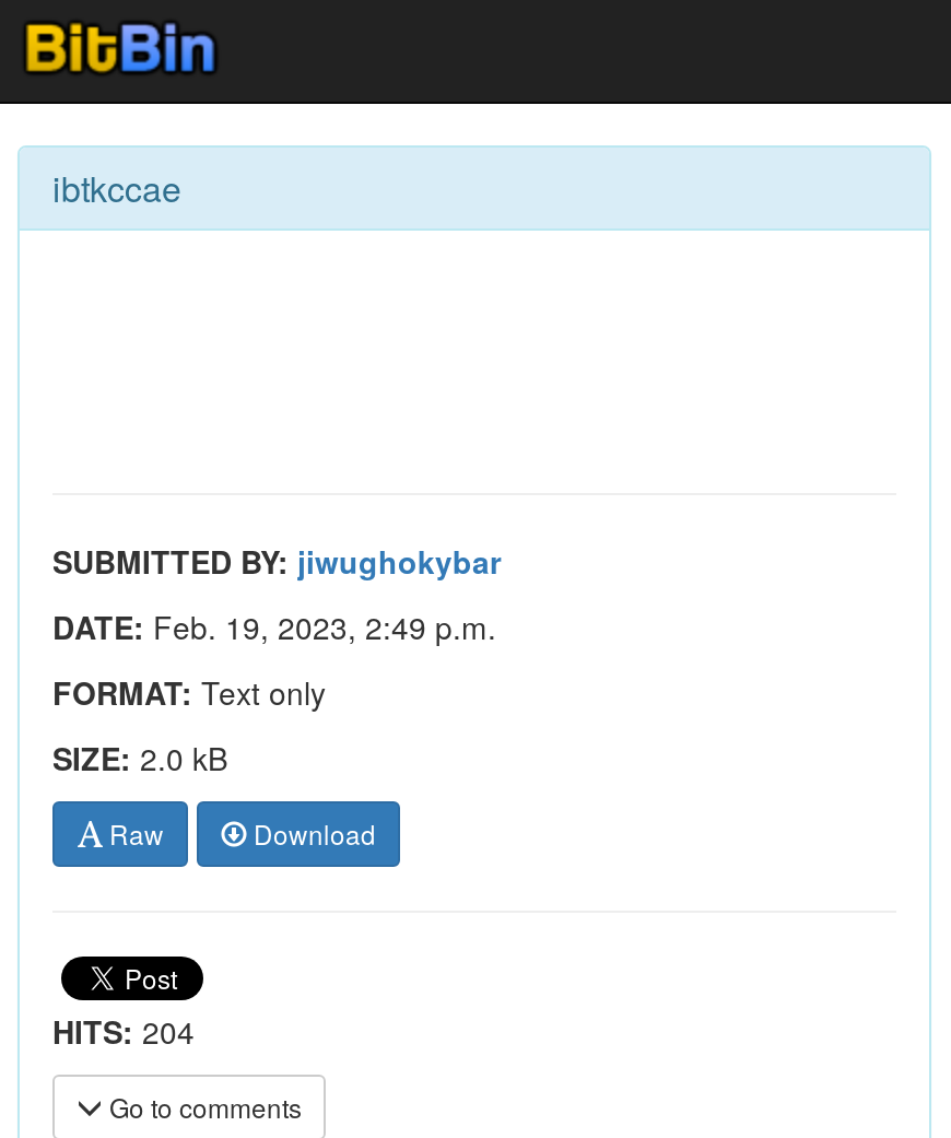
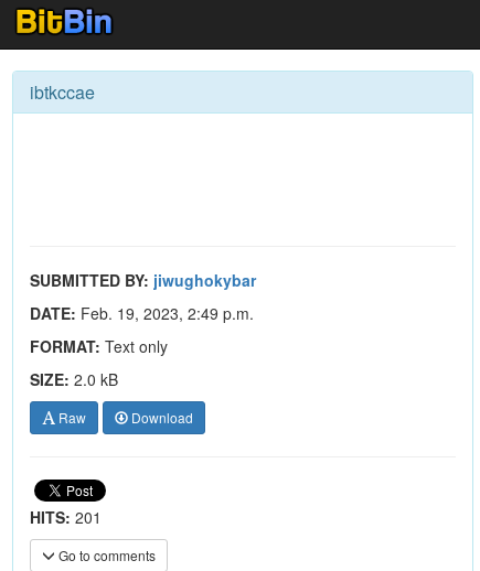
[52,1009,195,1053] HITS: 204 -> [30,506,102,528] HITS: 201

